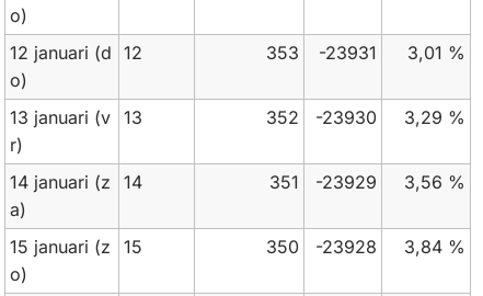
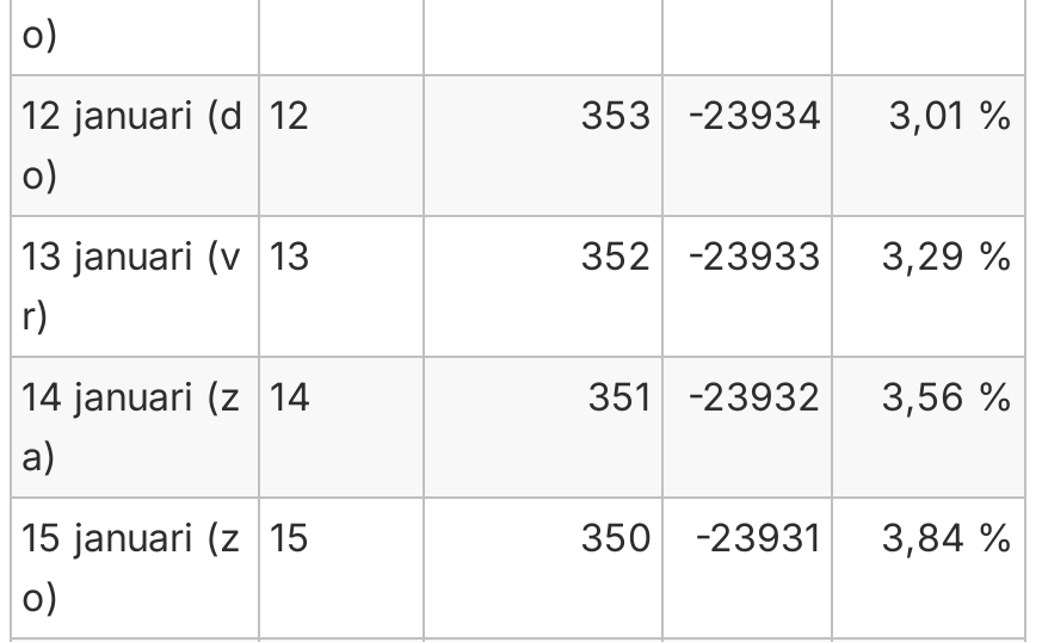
[266,42,465,64] 353 -23931 3,01 % -> [580,91,1015,138] 353 -23934 3,01 %
[266,106,465,128] 352 -23930 3,29 % -> [580,232,1015,279] 352 -23933 3,29 %
[269,171,465,193] 351 -23929 3,56 % -> [587,372,1015,420] 351 -23932 3,56 %
[266,236,465,258] 350 -23928 3,84 % -> [580,513,1015,561] 350 -23931 3,84 %

